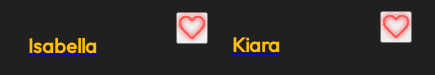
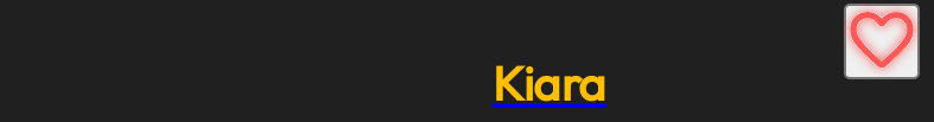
[175,11,209,45] [image] -> none
[28,33,97,58] Isabella -> none

